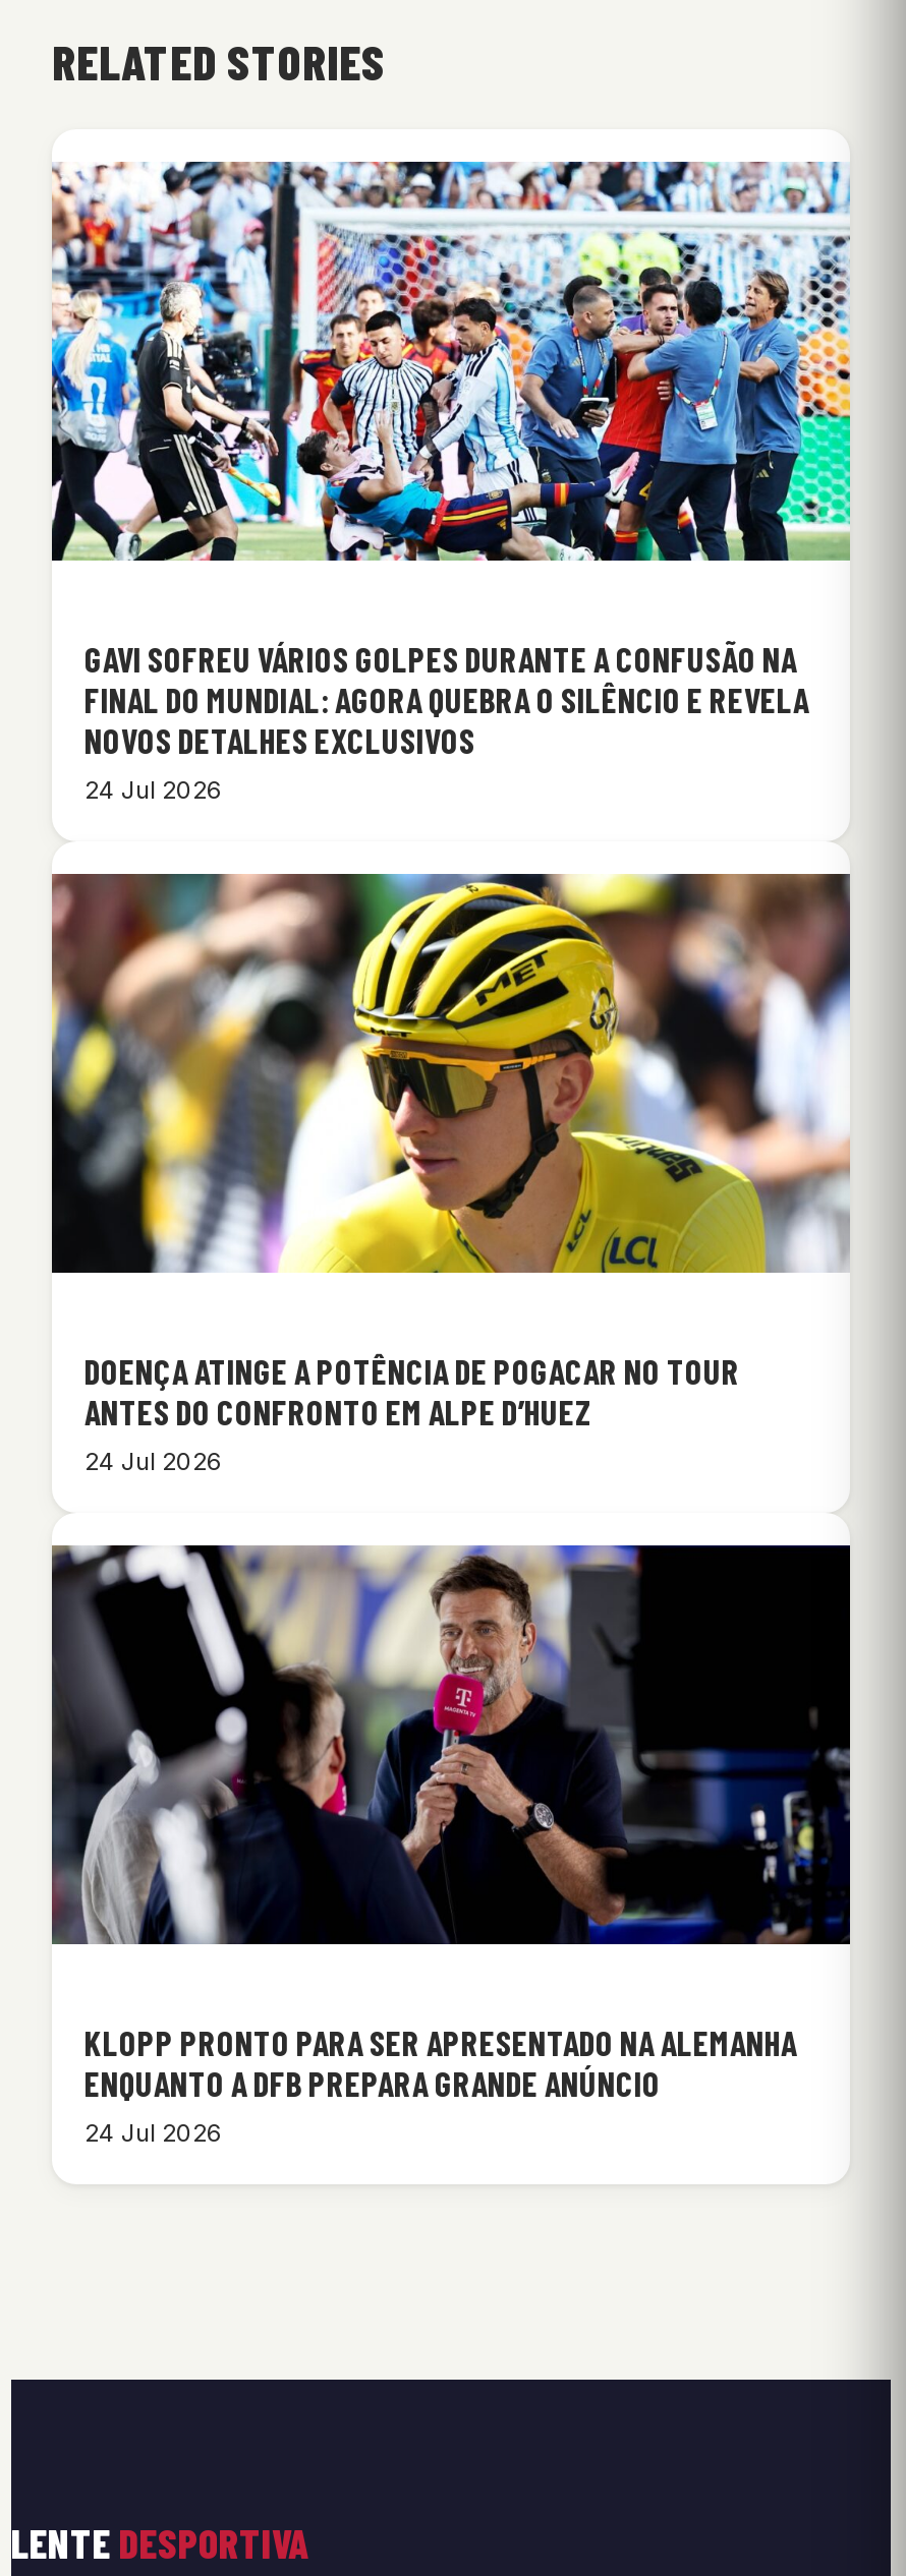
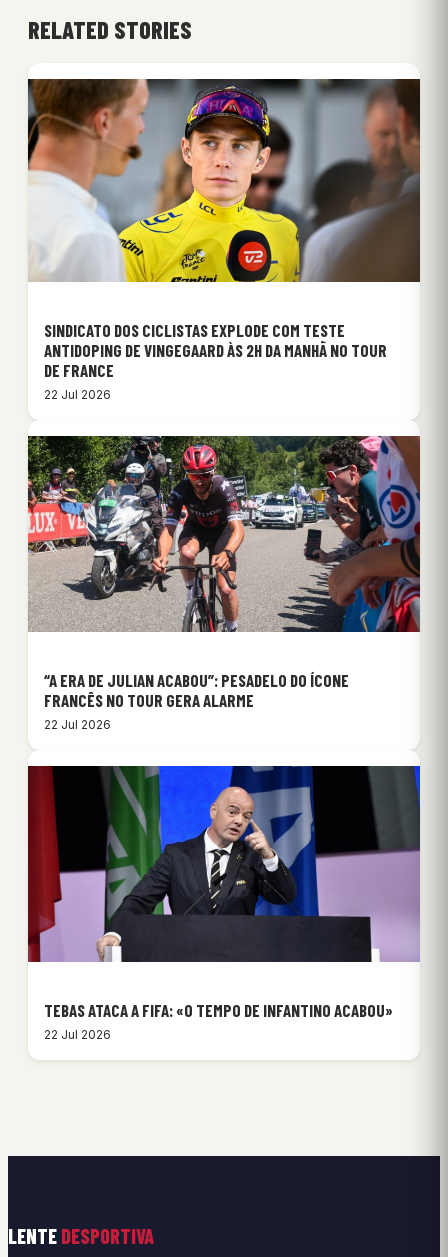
[50,160,852,804] [image] | GAVI SOFREU VÁRIOS GOLPES DURANTE A CONFUSÃO NA | FINAL DO MUNDIAL: AGORA QUEBRA O SILÊNCIO E REVELA | NOVOS DETALHES EXCLUSIVOS | 24 Jul 2026 -> [27,78,421,402] [image] | SINDICATO DOS CICLISTAS EXPLODE COM TESTE | ANTIDOPING DE VINGEGAARD ÀS 2H DA MANHÃ NO TOUR | DE FRANCE | 22 Jul 2026
[50,872,852,1475] [image] | DOENÇA ATINGE A POTÊNCIA DE POGACAR NO TOUR | ANTES DO CONFRONTO EM ALPE D’HUEZ | 24 Jul 2026 -> [27,429,421,732] [image] | “A ERA DE JULIAN ACABOU”: PESADELO DO ÍCONE | FRANCÊS NO TOUR GERA ALARME | 22 Jul 2026
[50,1543,852,2147] [image] | KLOPP PRONTO PARA SER APRESENTADO NA ALEMANHA | ENQUANTO A DFB PREPARA GRANDE ANÚNCIO | 24 Jul 2026 -> [27,759,421,1042] [image] | TEBAS ATACA A FIFA: «O TEMPO DE INFANTINO ACABOU» | 22 Jul 2026

